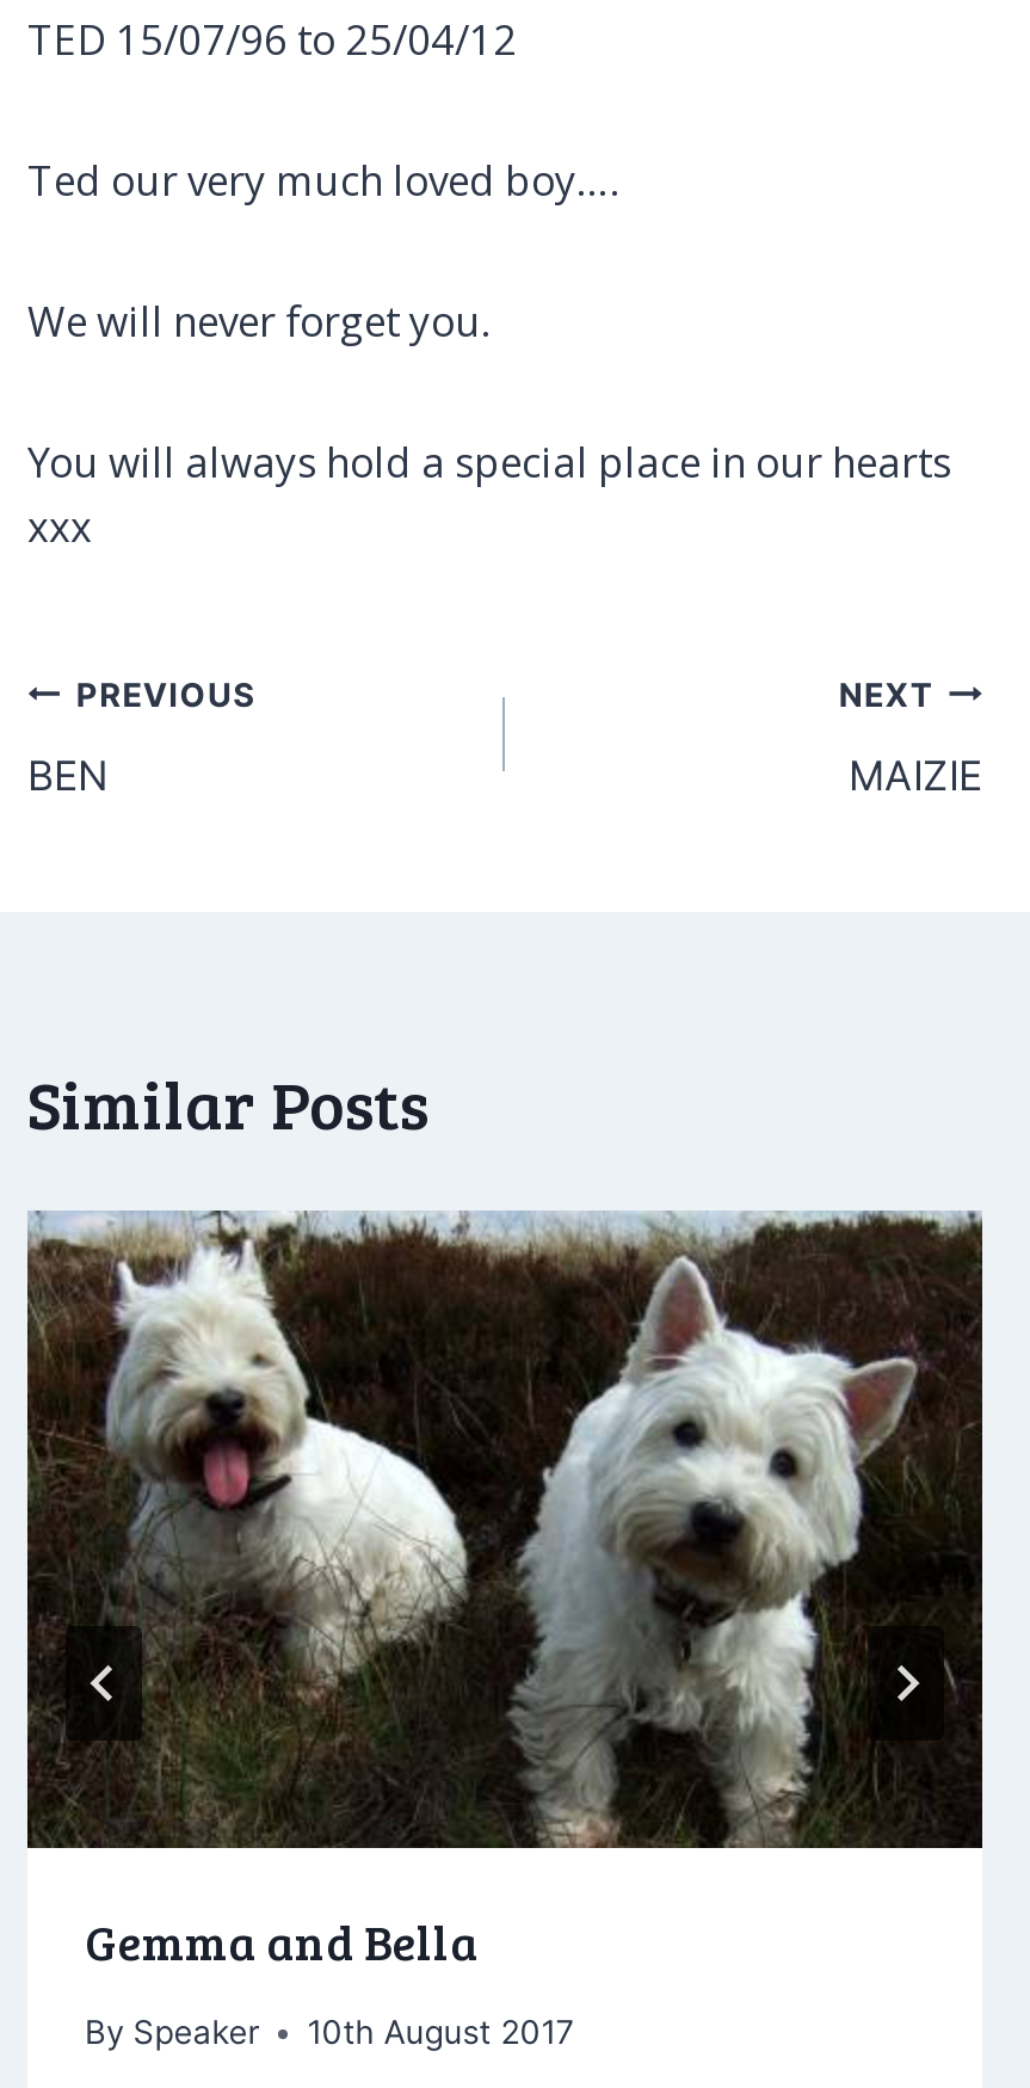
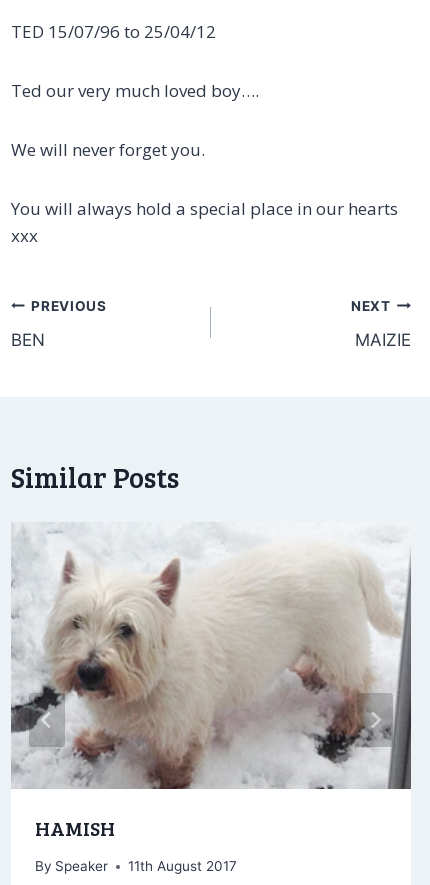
[25,1208,985,1974] [image] | Gemma and Bella -> [10,522,412,842] [image] | HAMISH
[85,2014,575,2052] By Speaker 10th August 2017 -> [35,858,237,874] By Speaker 11th August 2017

